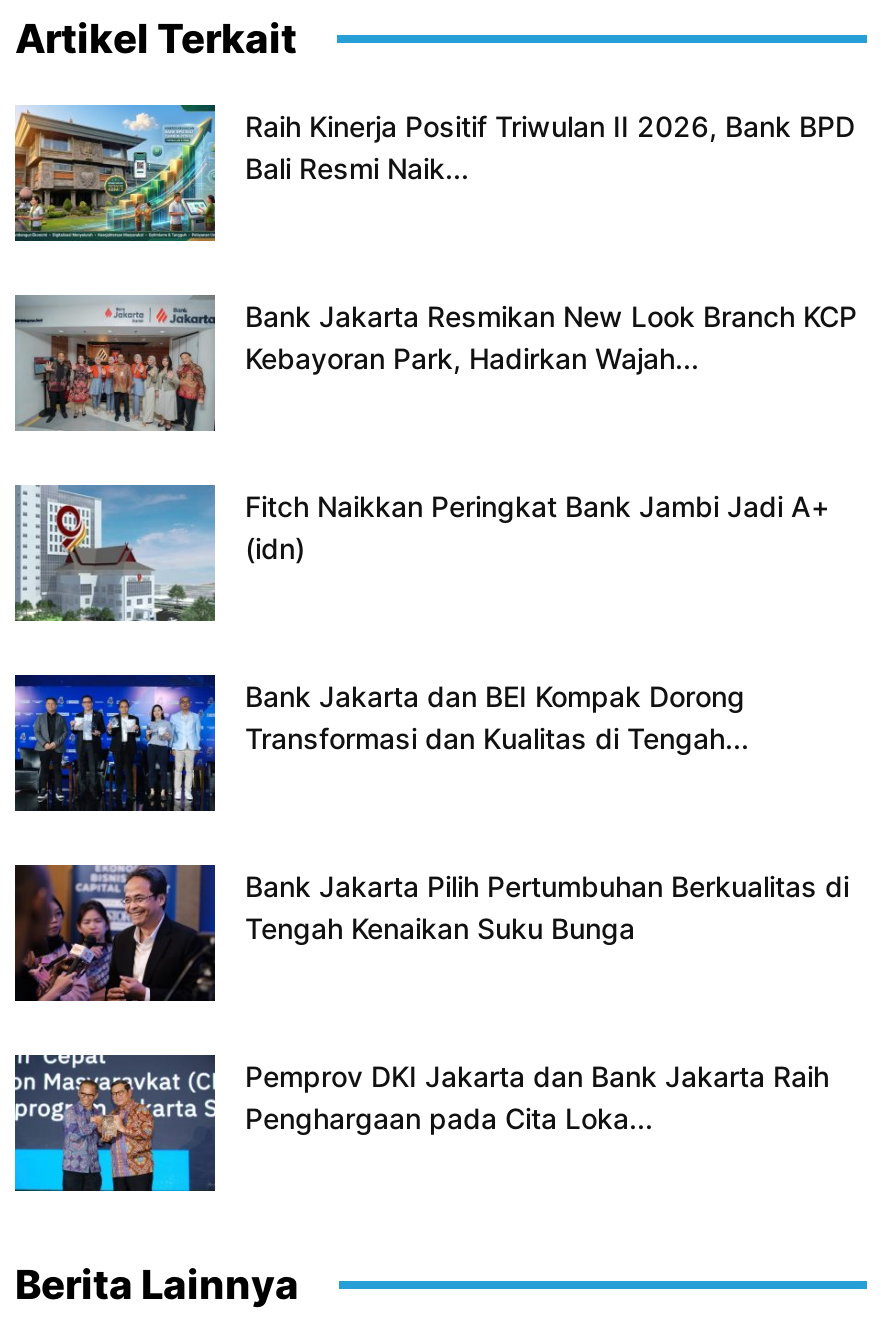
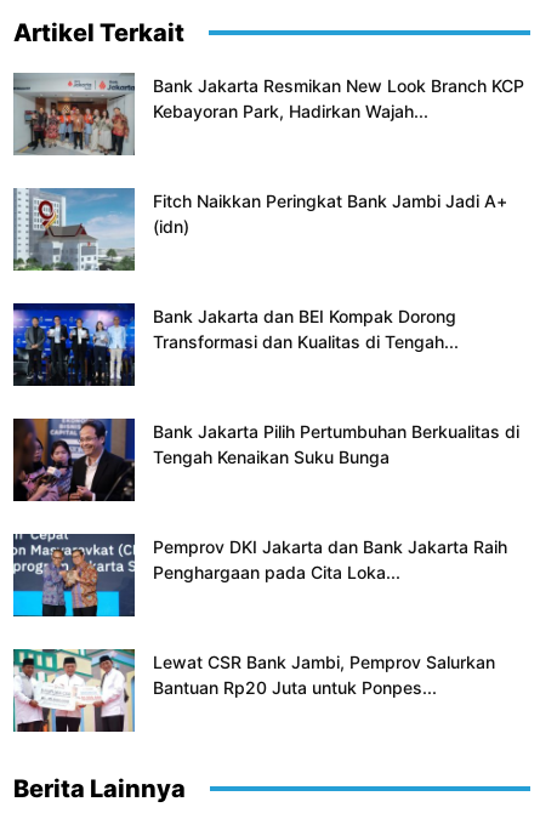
[13,103,855,243] [image] | Raih Kinerja Positif Triwulan II 2026, Bank BPD | Bali Resmi Naik... -> none
moved [13,293,857,1134] -> [12,72,524,582]: [image] | Bank Jakarta Resmikan New Look Branch KCP | Kebayoran Park, Hadirkan Wajah... | ... | Pemprov DKI Jakarta dan Bank Jakarta Raih | Penghargaan pada Cita Loka...
none -> [12,648,495,733] [image] | Lewat CSR Bank Jambi, Pemprov Salurkan | Bantuan Rp20 Juta untuk Ponpes...

